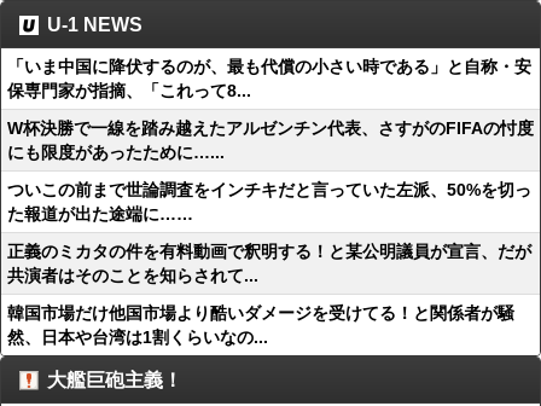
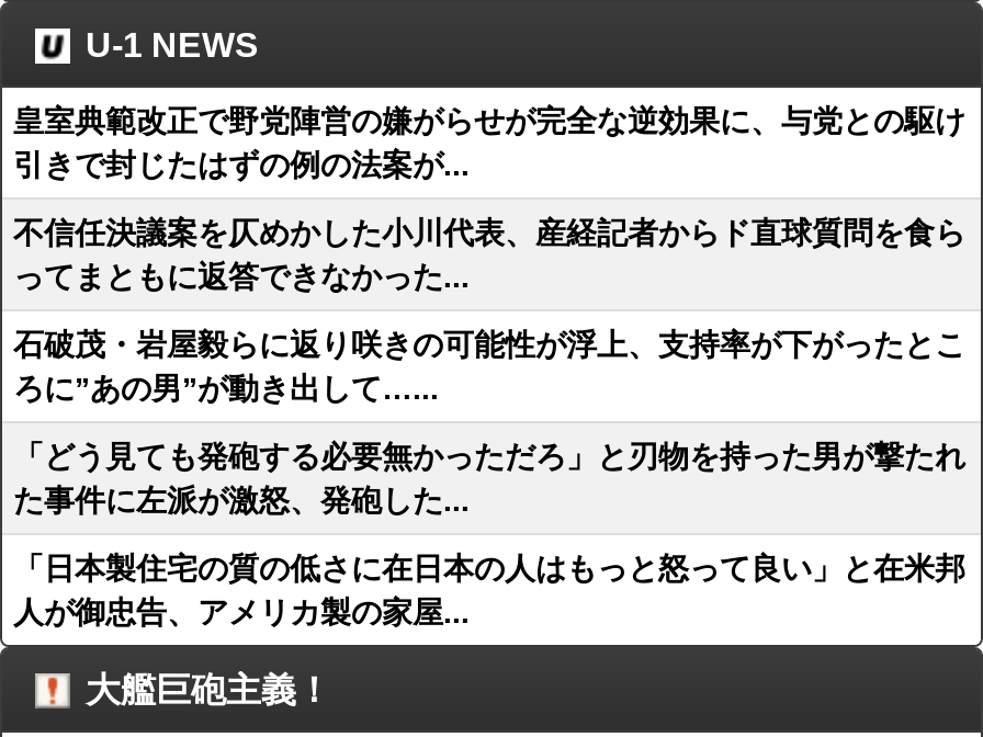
[7,57,531,100] 「いま中国に降伏するのが、最も代償の小さい時である」と自称・安 | 保専門家が指摘、「これって8... -> [13,103,965,182] 皇室典範改正で野党陣営の嫌がらせが完全な逆効果に、与党との駆け | 引きで封じたはずの例の法案が...
[7,118,534,162] W杯決勝で一線を踏み越えたアルゼンチン代表、さすがのFIFAの忖度 | にも限度があったために…... -> [13,215,965,294] 不信任決議案を仄めかした小川代表、産経記者からド直球質問を食ら | ってまともに返答できなかった...
[7,180,531,224] ついこの前まで世論調査をインチキだと言っていた左派、50%を切っ | た報道が出た途端に…… -> [13,327,965,406] 石破茂・岩屋毅らに返り咲きの可能性が浮上、支持率が下がったとこ | ろに”あの男”が動き出して…...
[7,242,531,285] 正義のミカタの件を有料動画で釈明する！と某公明議員が宣言、だが | 共演者はそのことを知らされて... -> [13,439,965,518] 「どう見ても発砲する必要無かっただろ」と刃物を持った男が撃たれ | た事件に左派が激怒、発砲した...
[7,303,514,347] 韓国市場だけ他国市場より酷いダメージを受けてる！と関係者が騒 | 然、日本や台湾は1割くらいなの... -> [13,551,965,630] 「日本製住宅の質の低さに在日本の人はもっと怒って良い」と在米邦 | 人が御忠告、アメリカ製の家屋...

